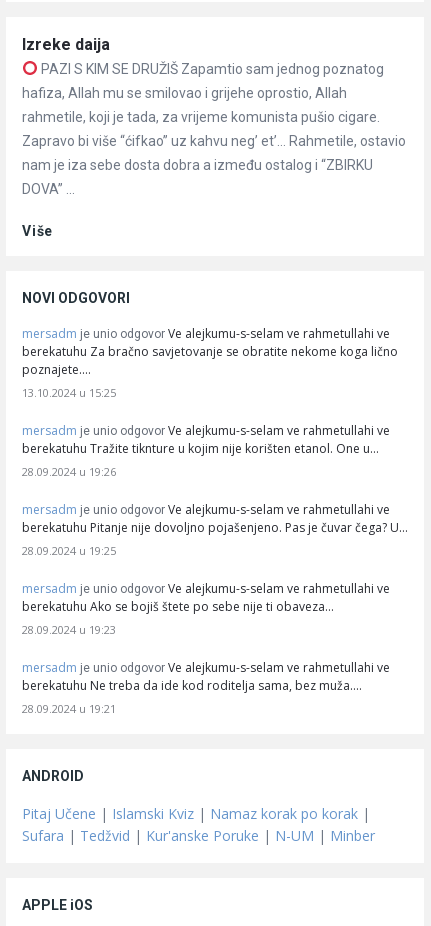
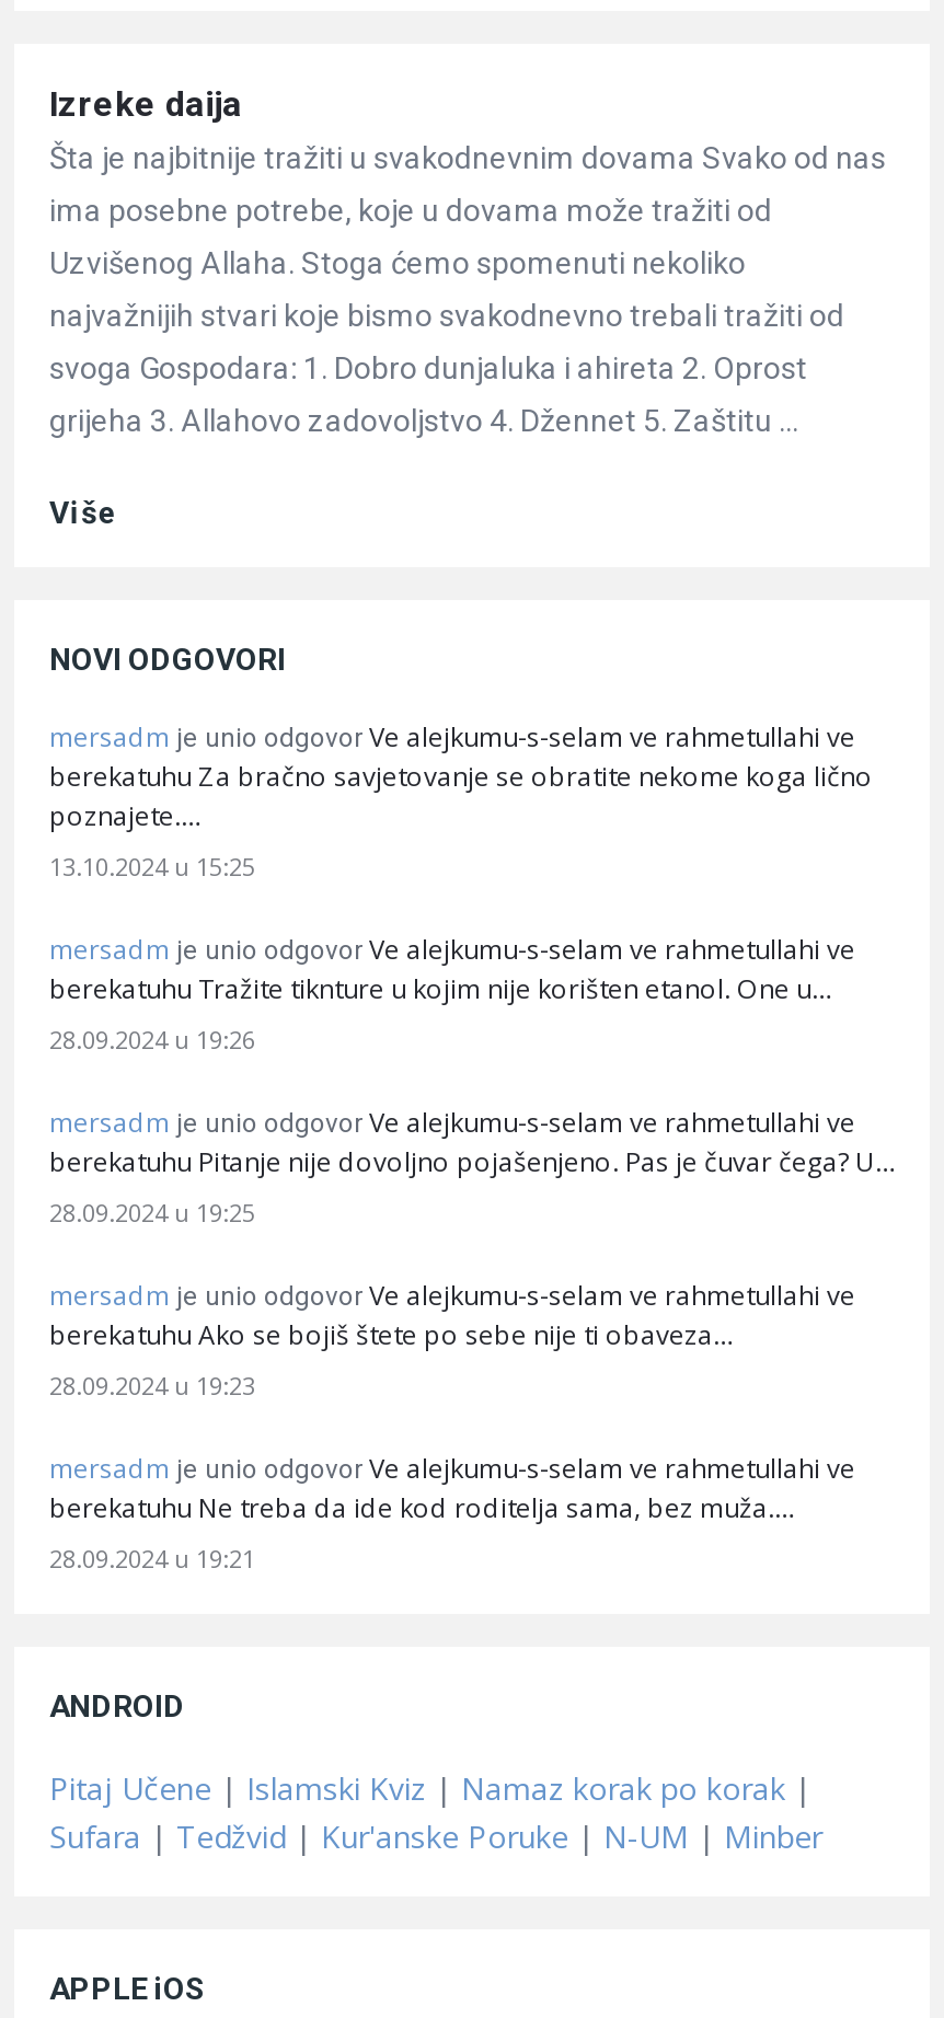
[38,61,384,77] PAZI S KIM SE DRUŽIŠ Zapamtio sam jednog poznatog -> [49,139,886,174] Šta je najbitnije tražiti u svakodnevnim dovama Svako od nas
[22,85,347,101] hafiza, Allah mu se smilovao i grijehe oprostio, Allah -> [49,192,772,227] ima posebne potrebe, koje u dovama može tražiti od
[22,109,380,125] rahmetile, koji je tada, za vrijeme komunista pušio cigare. -> [49,244,746,279] Uzvišenog Allaha. Stoga ćemo spomenuti nekoliko
[22,133,406,149] Zapravo bi više “ćifkao” uz kahvu neg’ et’… Rahmetile, ostavio -> [49,297,844,332] najvažnijih stvari koje bismo svakodnevno trebali tražiti od
[22,157,373,173] nam je iza sebe dosta dobra a između ostalog i “ZBIRKU -> [49,349,807,384] svoga Gospodara: 1. Dobro dunjaluka i ahireta 2. Oprost
[22,181,75,197] DOVA” ... -> [49,402,798,437] grijeha 3. Allahovo zadovoljstvo 4. Džennet 5. Zaštitu ...

